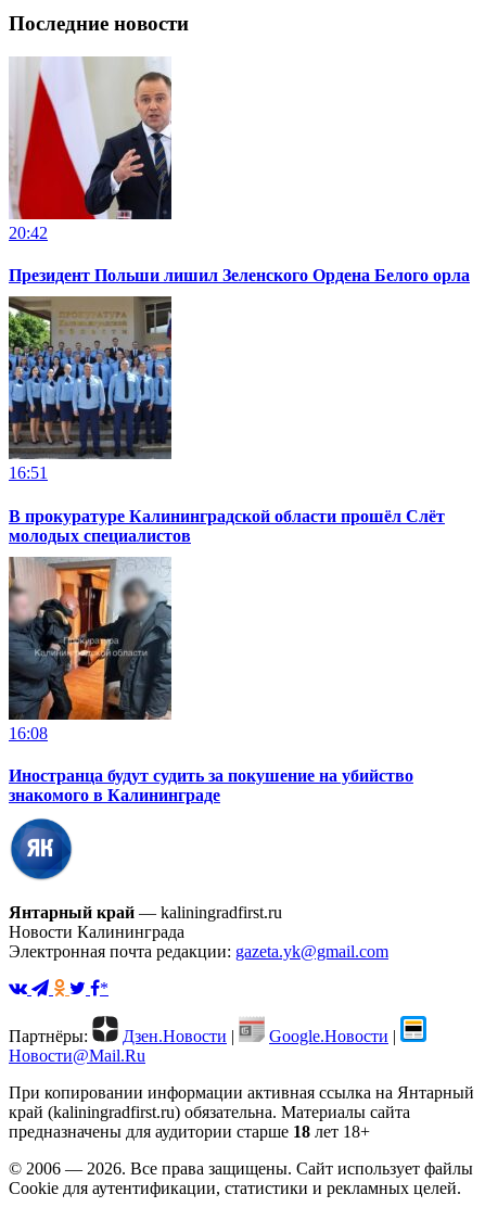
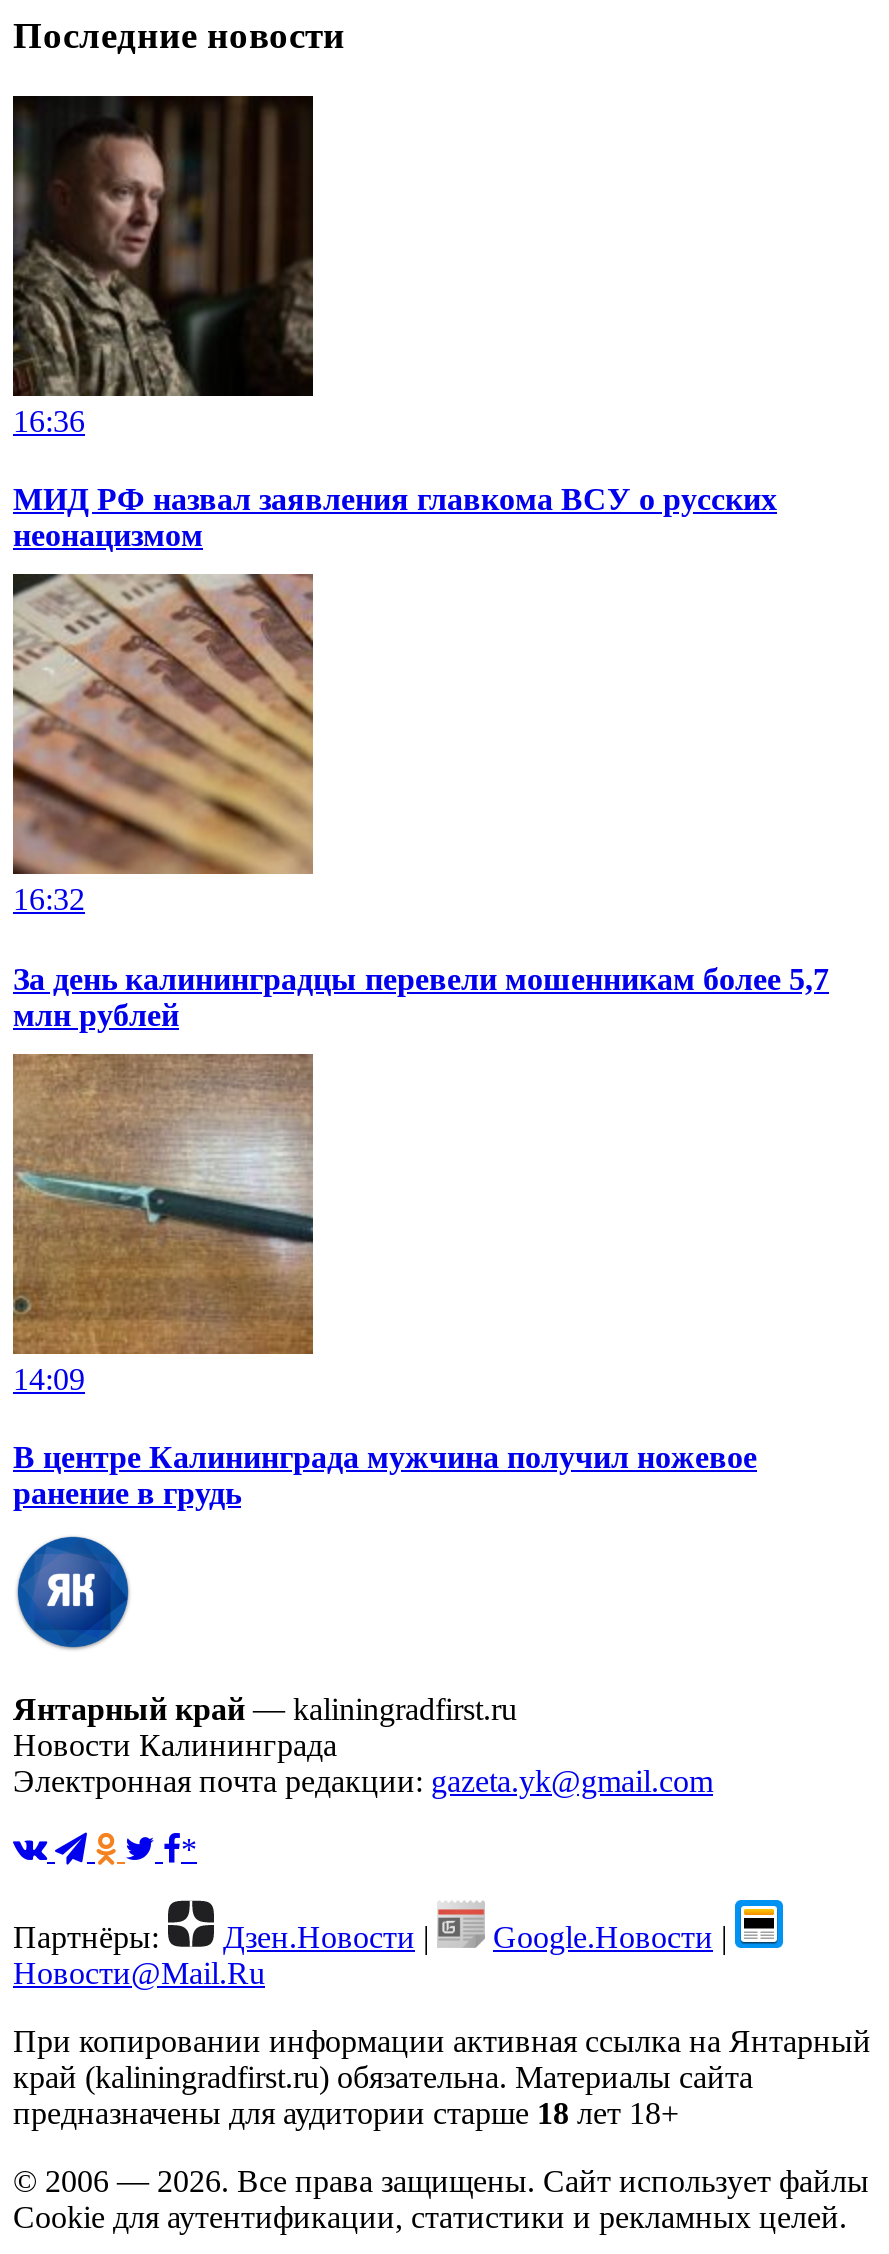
[9,56,171,242] [image] | 20:42 -> [11,94,315,438] [image] | 16:36
[9,266,470,285] Президент Польши лишил Зеленского Ордена Белого орла -> [13,483,777,553] МИД РФ назвал заявления главкома ВСУ о русских | неонацизмом
[8,296,173,482] [image] | 16:51 -> [11,574,315,917] [image] | 16:32
[9,506,445,544] В прокуратуре Калининградской области прошёл Слёт | молодых специалистов -> [13,961,829,1031] За день калининградцы перевели мошенникам более 5,7 | млн рублей
[8,558,171,742] [image] | 16:08 -> [11,1054,315,1395] [image] | 14:09
[9,766,413,804] Иностранца будут судить за покушение на убийство | знакомого в Калининграде -> [13,1440,757,1510] В центре Калининграда мужчина получил ножевое | ранение в грудь

